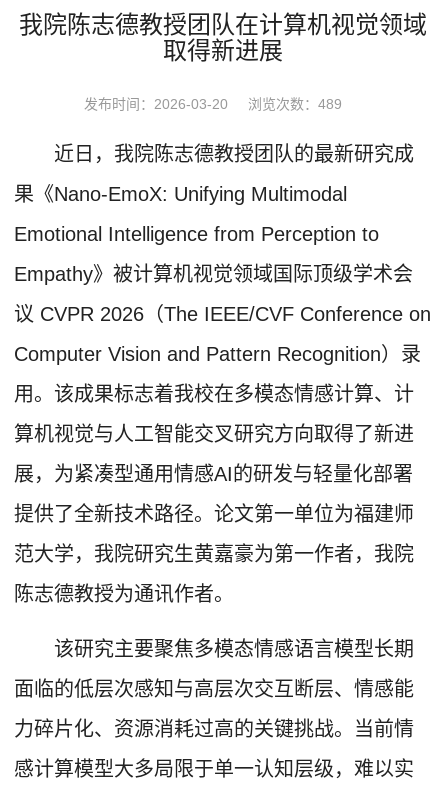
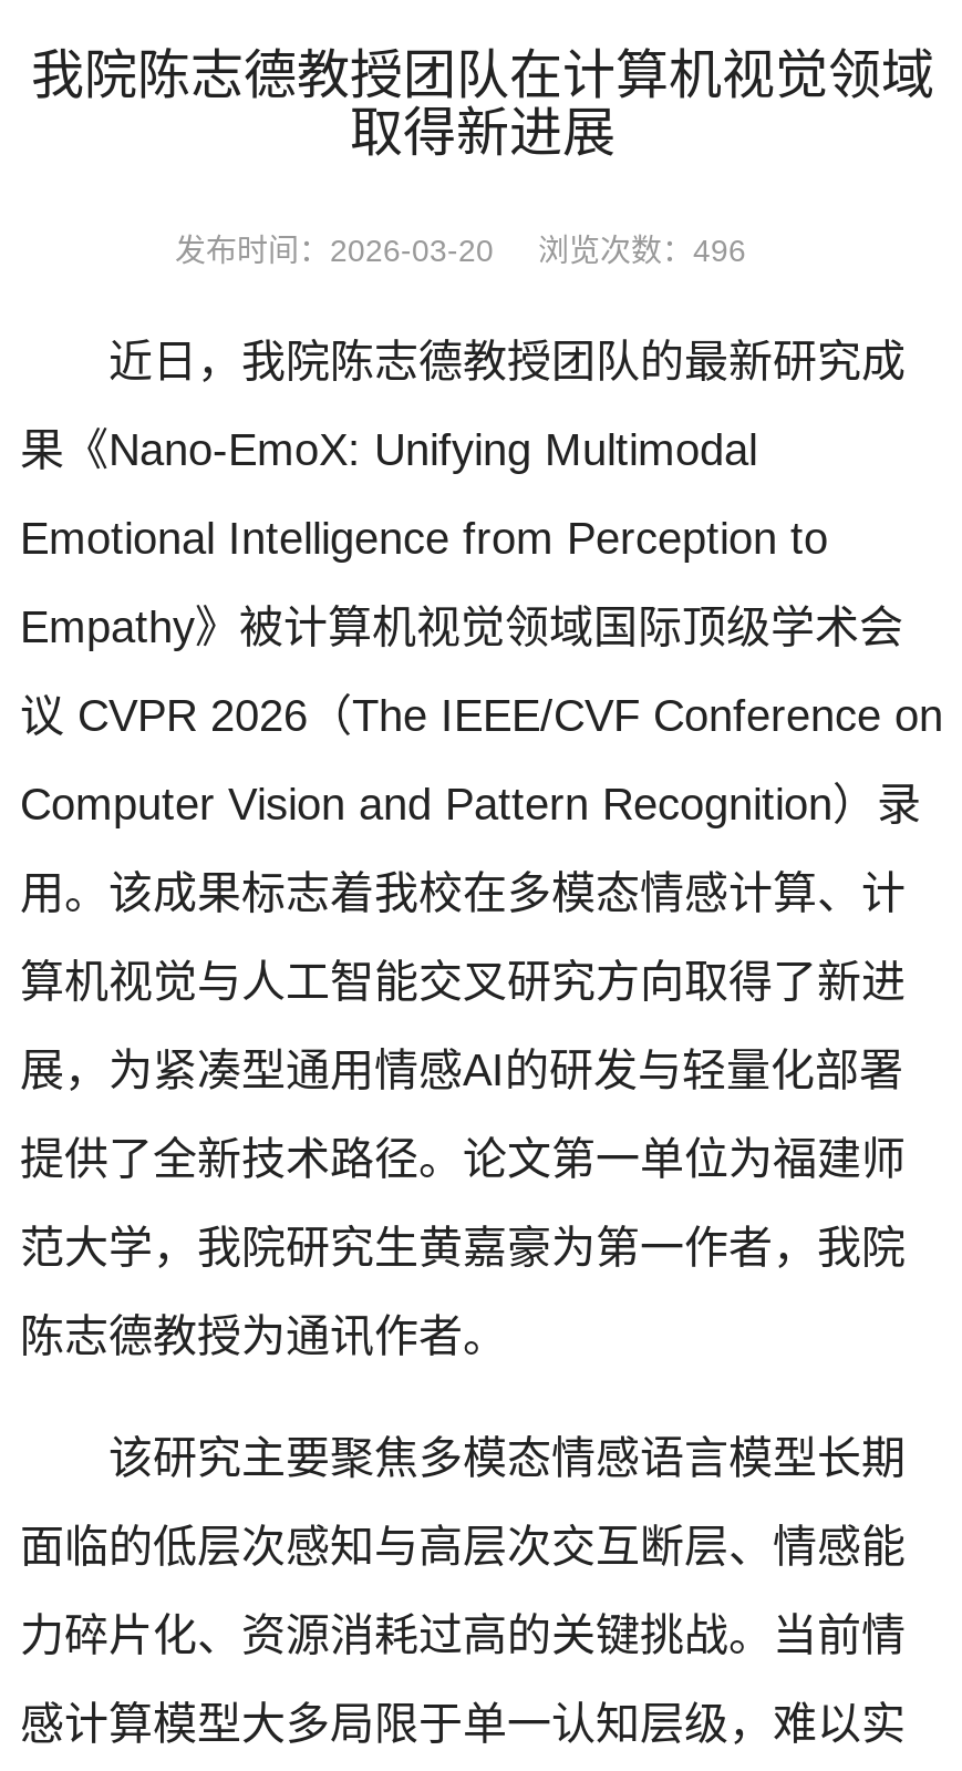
[84,96,342,112] 发布时间：2026-03-20 浏览次数：489 -> [175,233,746,268] 发布时间：2026-03-20 浏览次数：496

